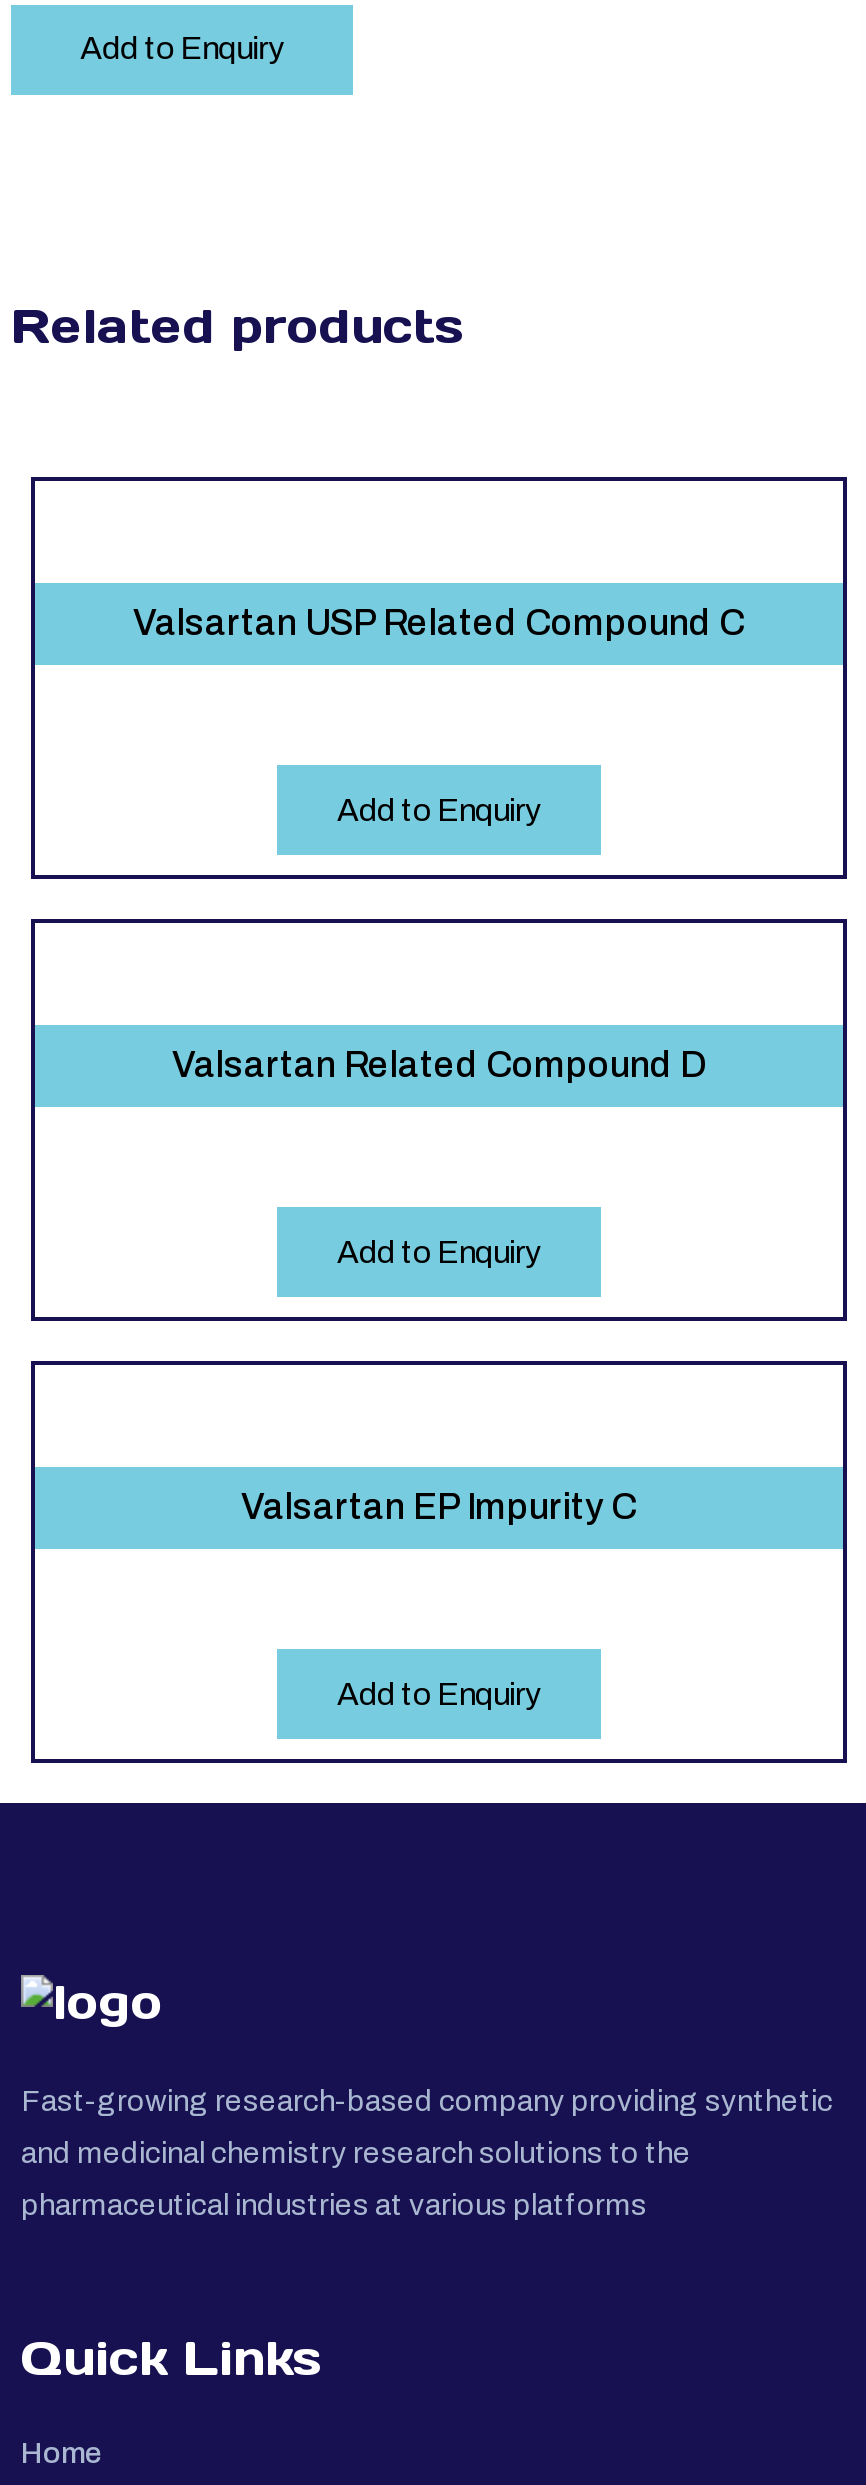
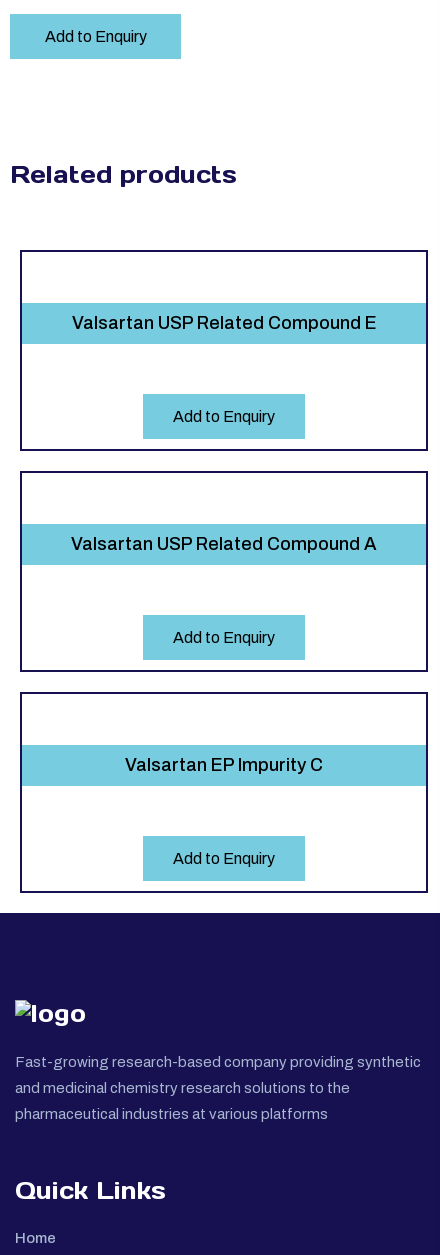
[133,603,745,643] Valsartan USP Related Compound C -> [71,313,376,333] Valsartan USP Related Compound E
[172,1045,706,1085] Valsartan Related Compound D -> [71,534,377,554] Valsartan USP Related Compound A

